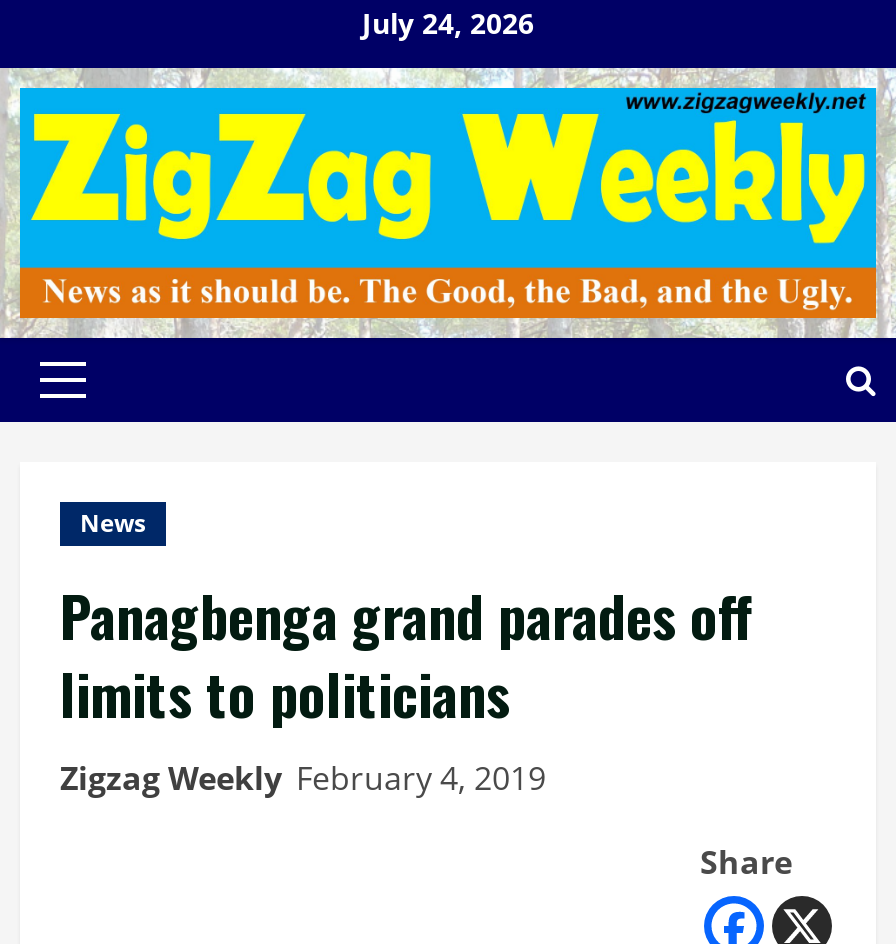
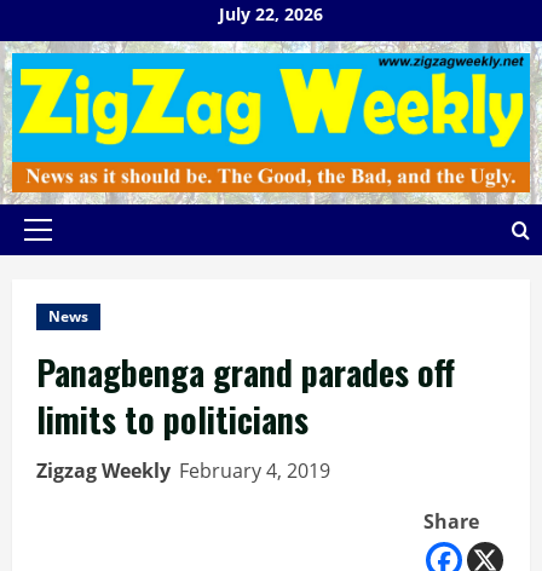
[362,4,534,42] July 24, 2026 -> [219,2,323,25] July 22, 2026

